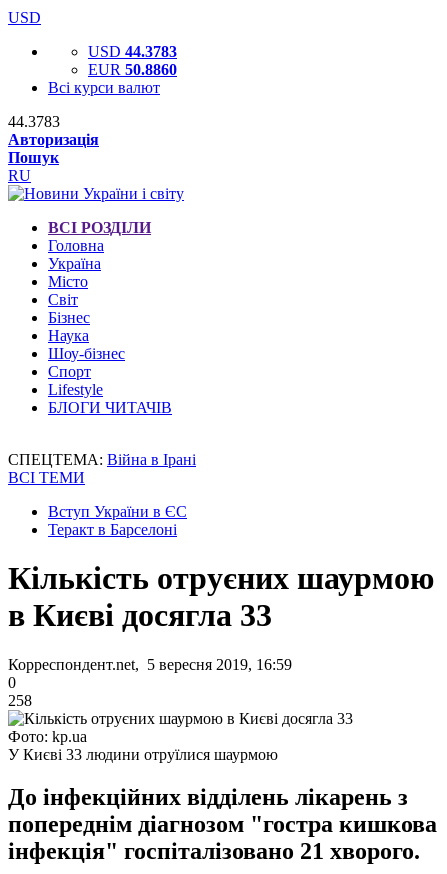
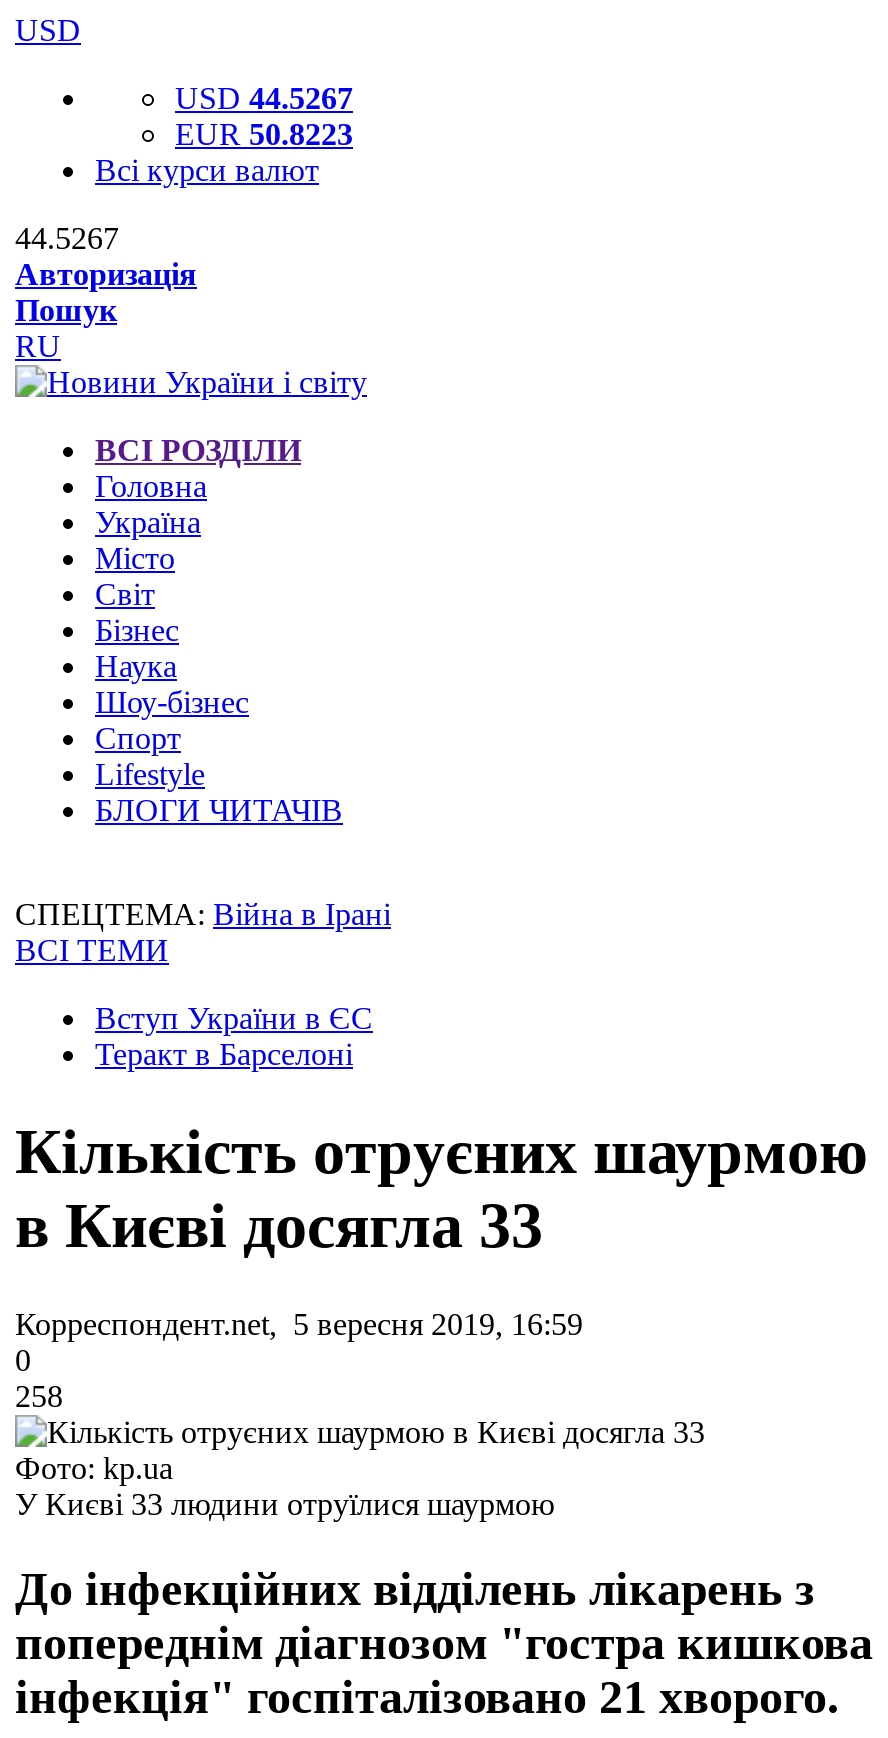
[88,43,177,60] USD 44.3783 -> [175,81,353,115] USD 44.5267
[88,61,177,78] EUR 50.8860 -> [175,117,353,151] EUR 50.8223
[8,113,60,130] 44.3783 -> [15,221,119,255] 44.5267

